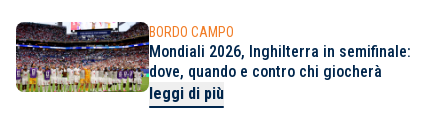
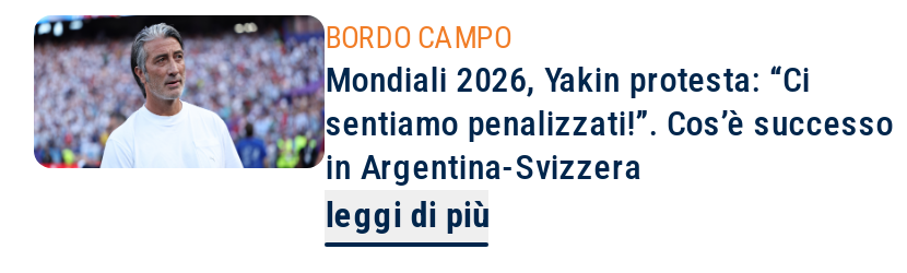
[16,21,411,93] [image] | Mondiali 2026, Inghilterra in semifinale: | dove, quando e contro chi giocherà -> [34,13,893,187] [image] | Mondiali 2026, Yakin protesta: “Ci | sentiamo penalizzati!”. Cos’è successo | in Argentina-Svizzera

